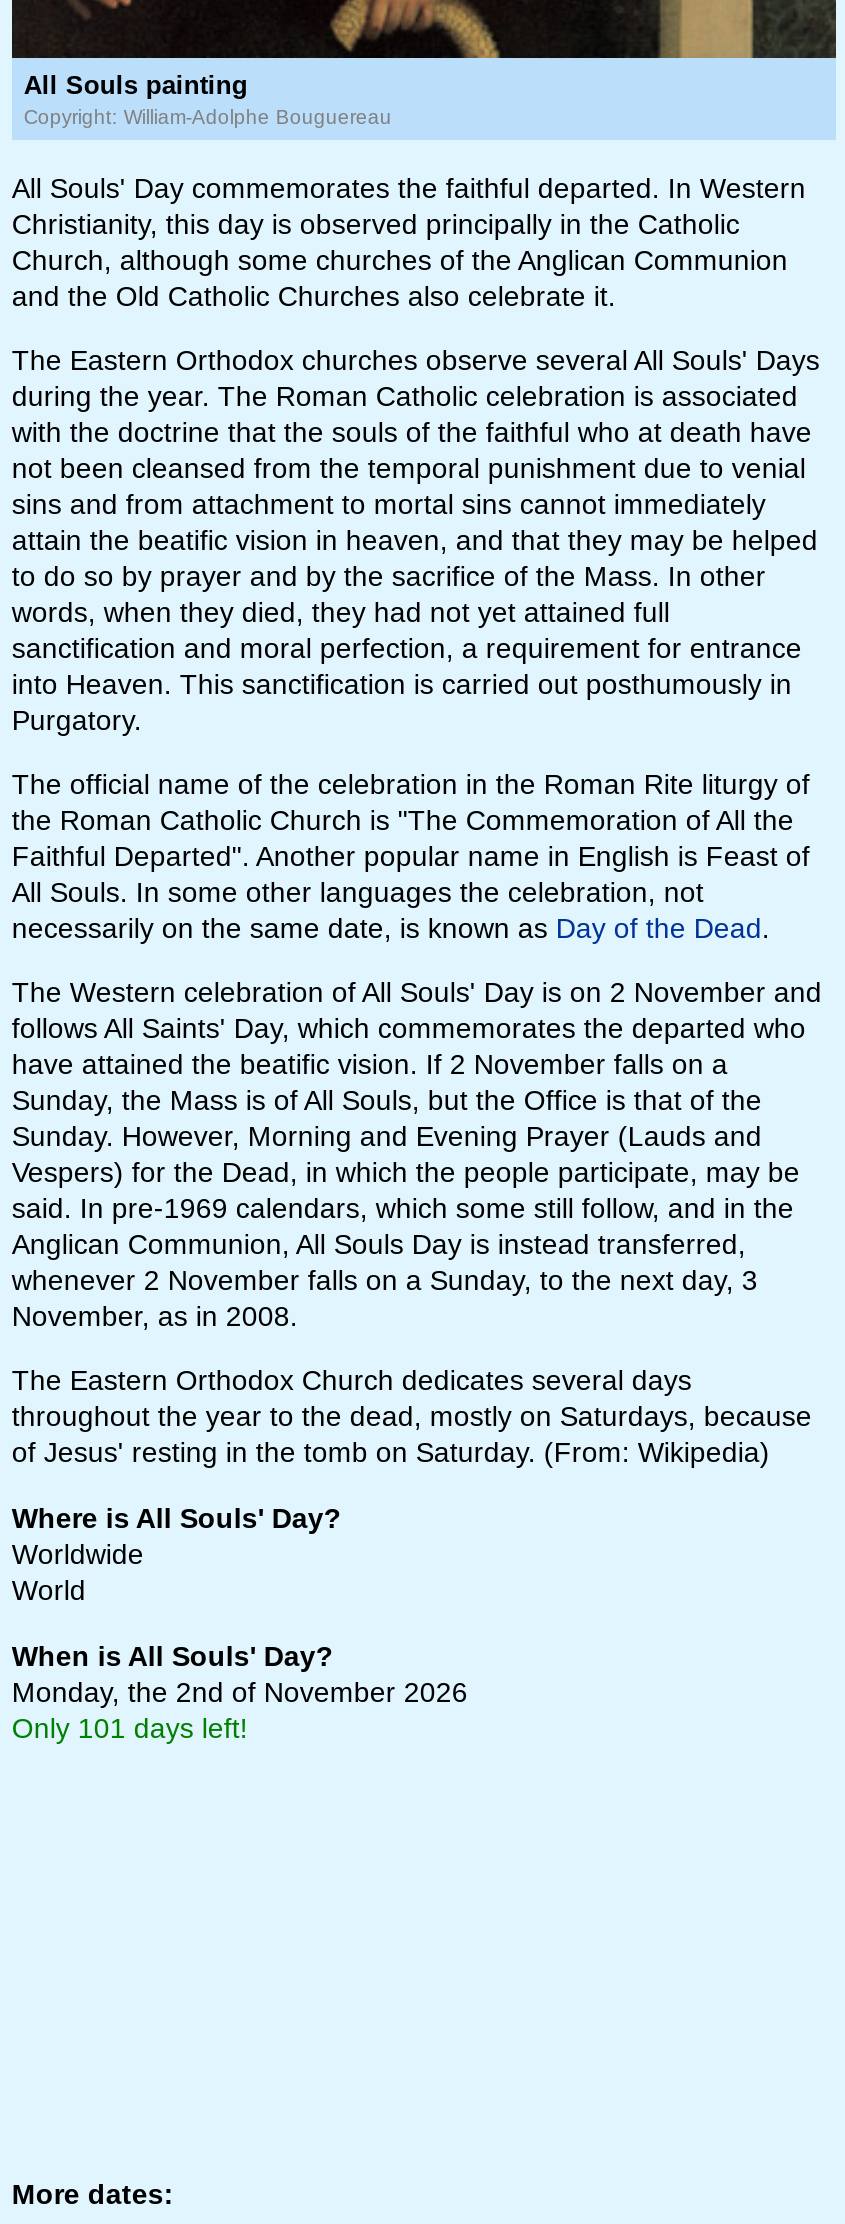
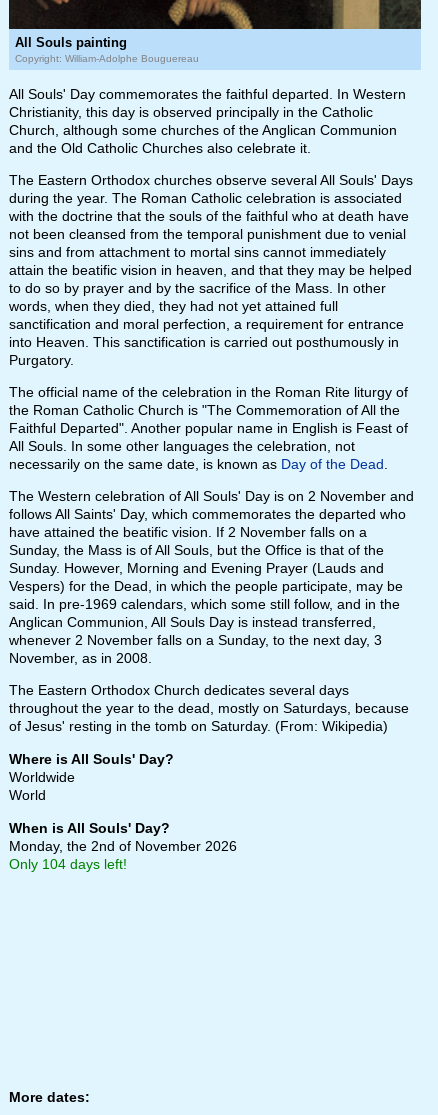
[12,1713,248,1745] Only 101 days left! -> [9,856,127,872] Only 104 days left!

